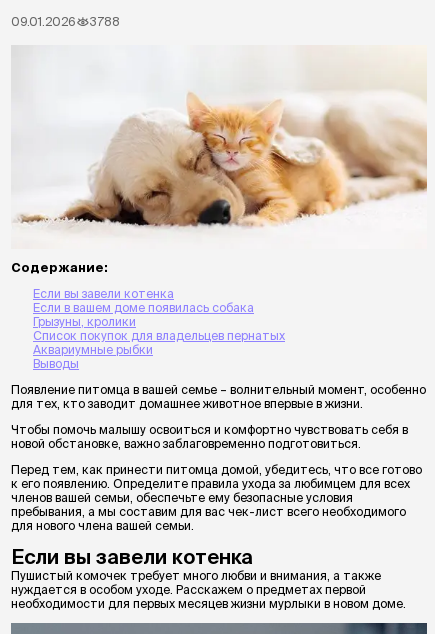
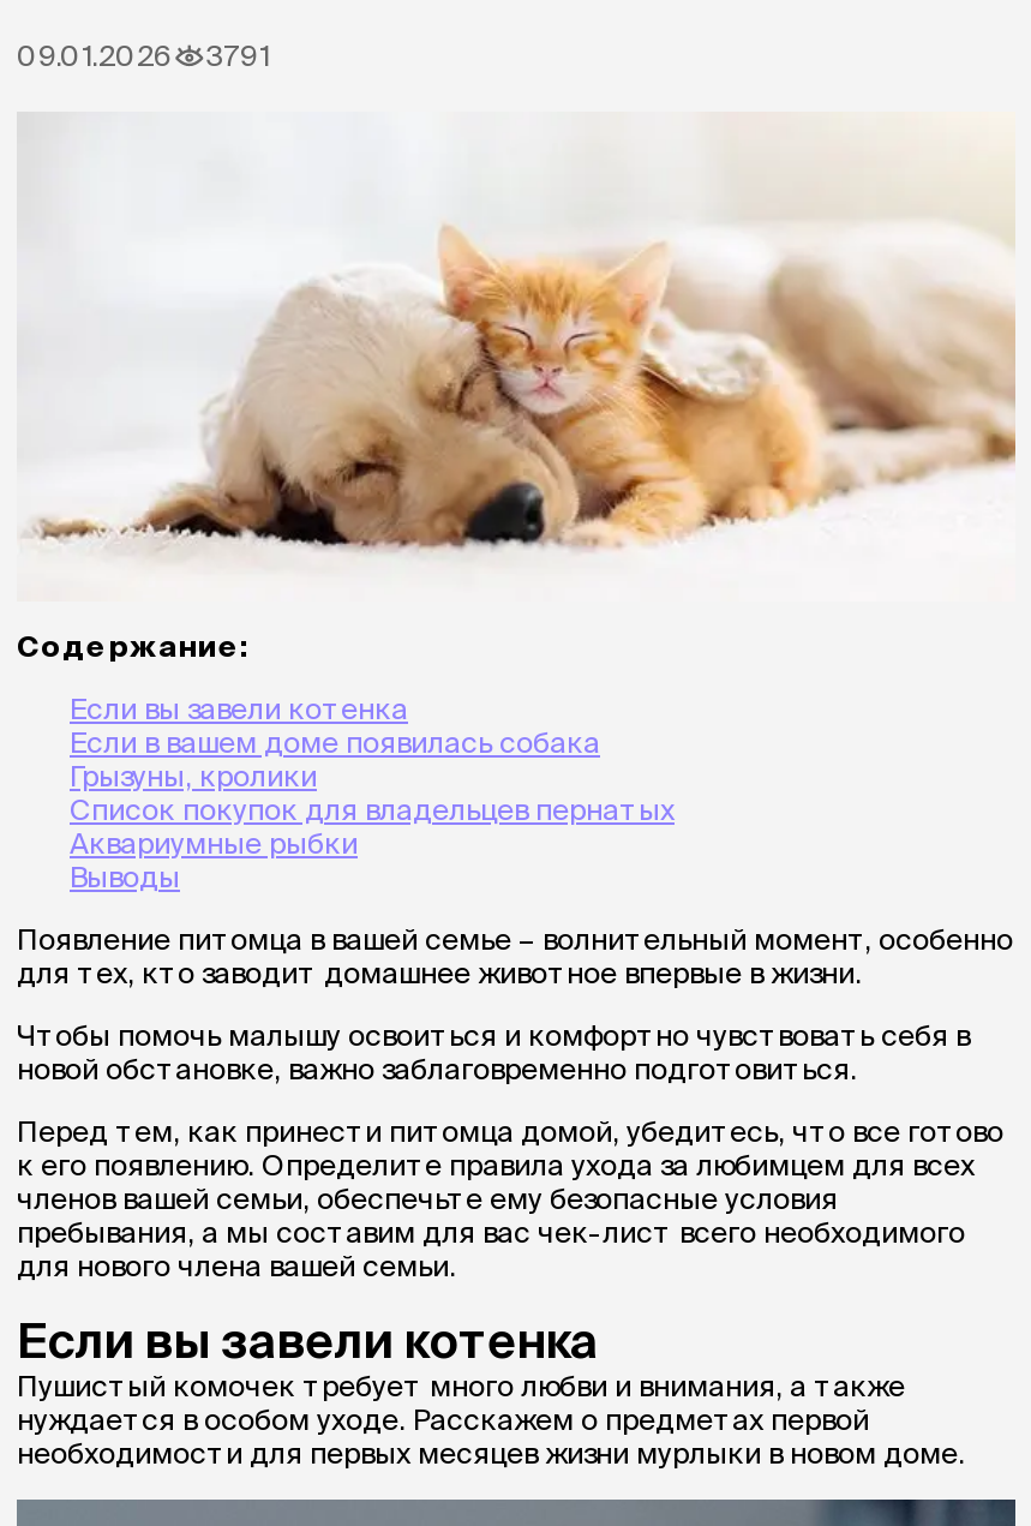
[11,15,120,28] 09.01.2026 3788 -> [17,40,269,71] 09.01.2026 3791

